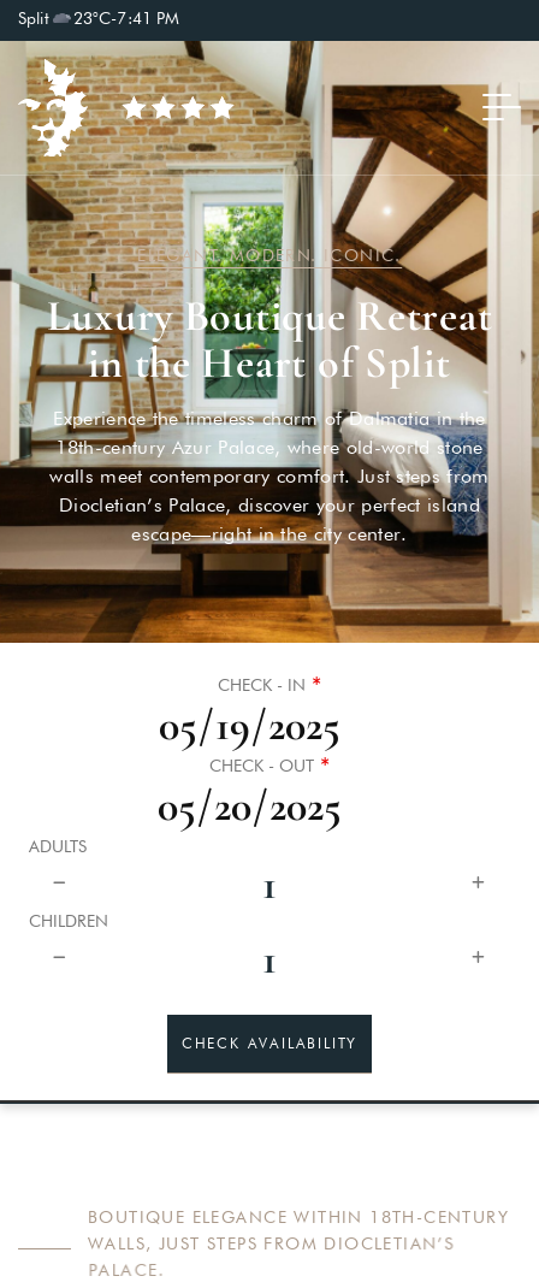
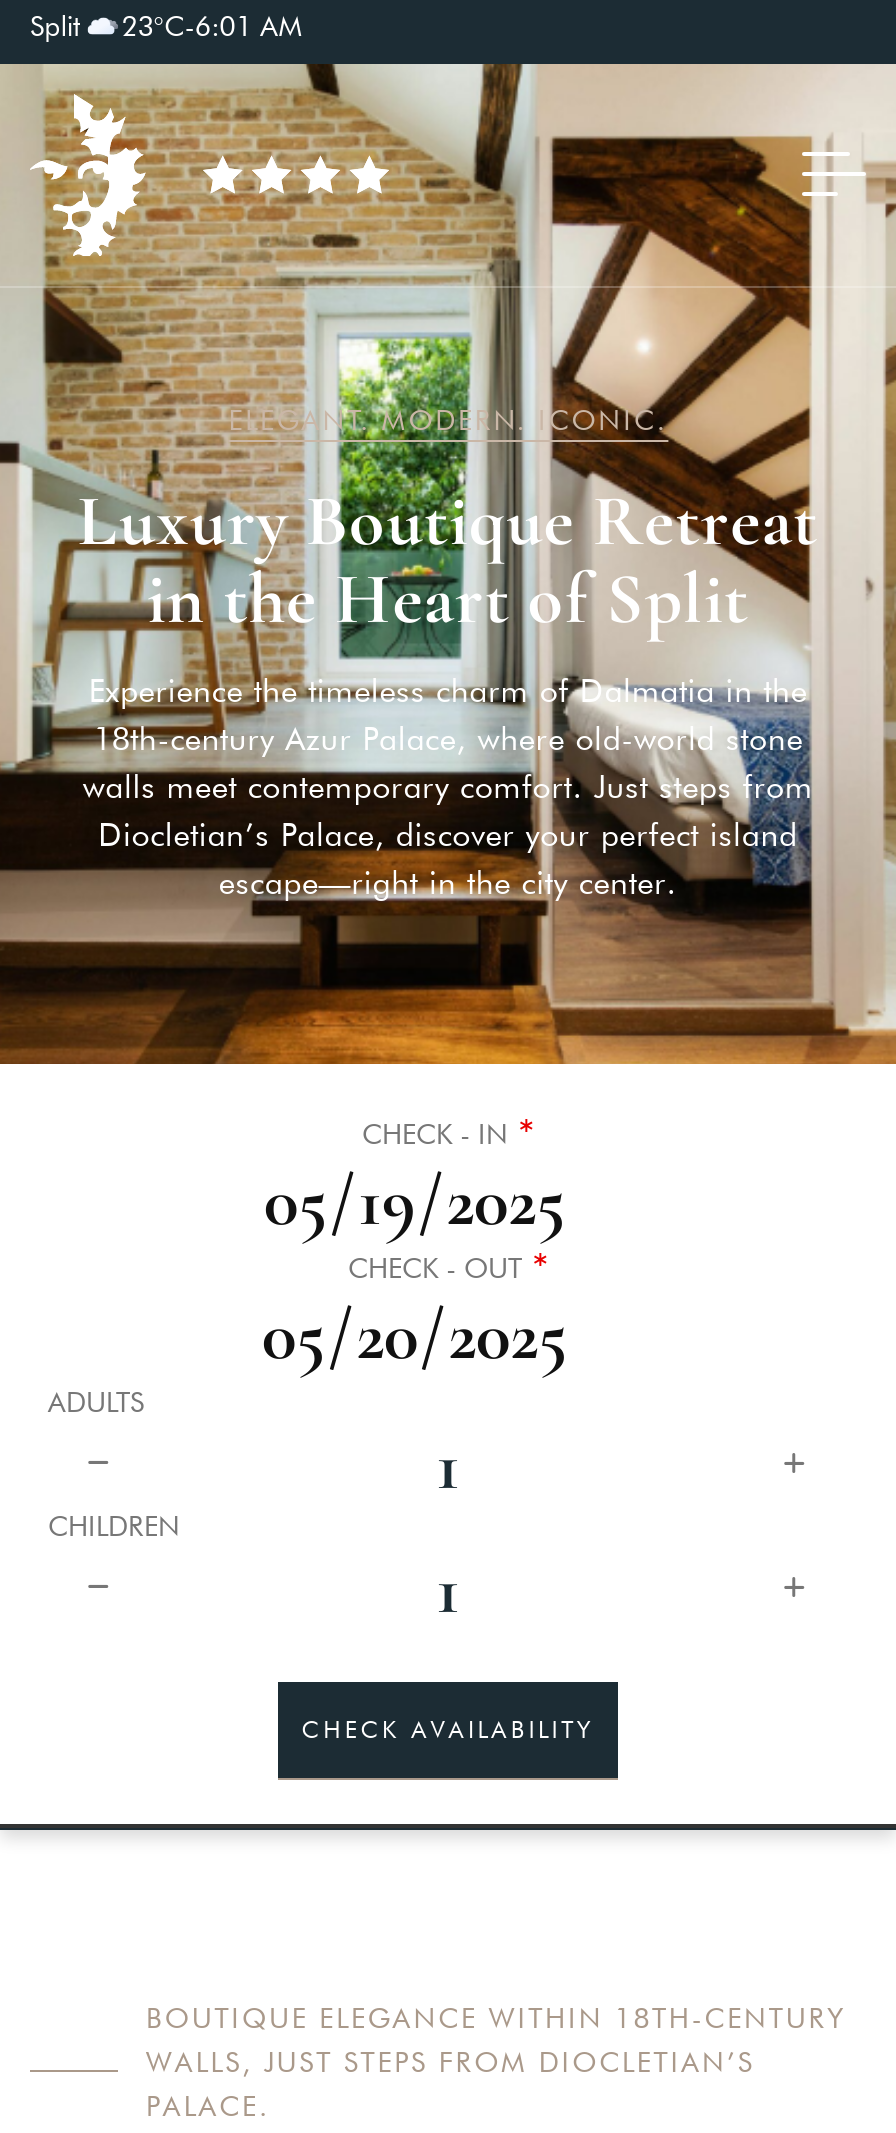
[18,8,180,28] Split 23°C-7:41 PM -> [30,10,303,42] Split 23°C-6:01 AM

